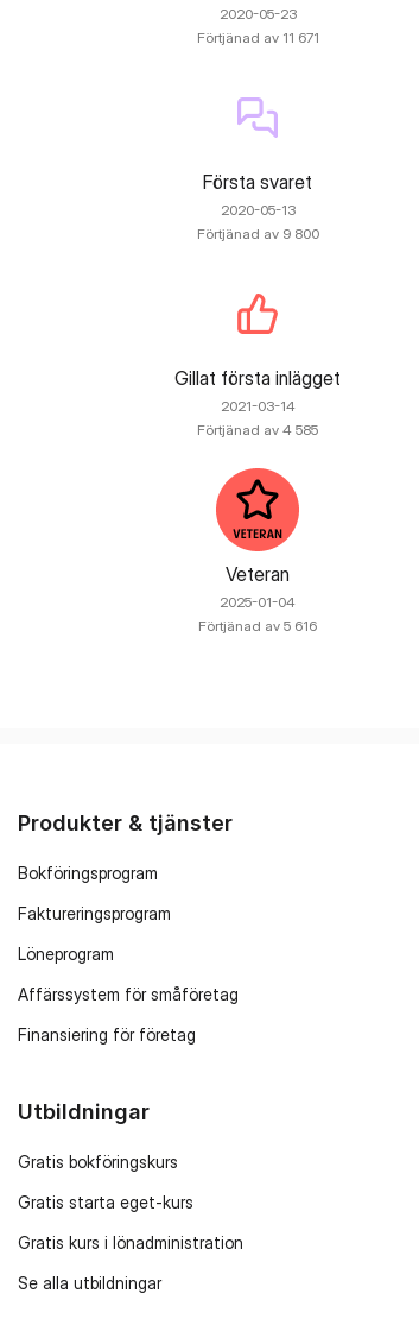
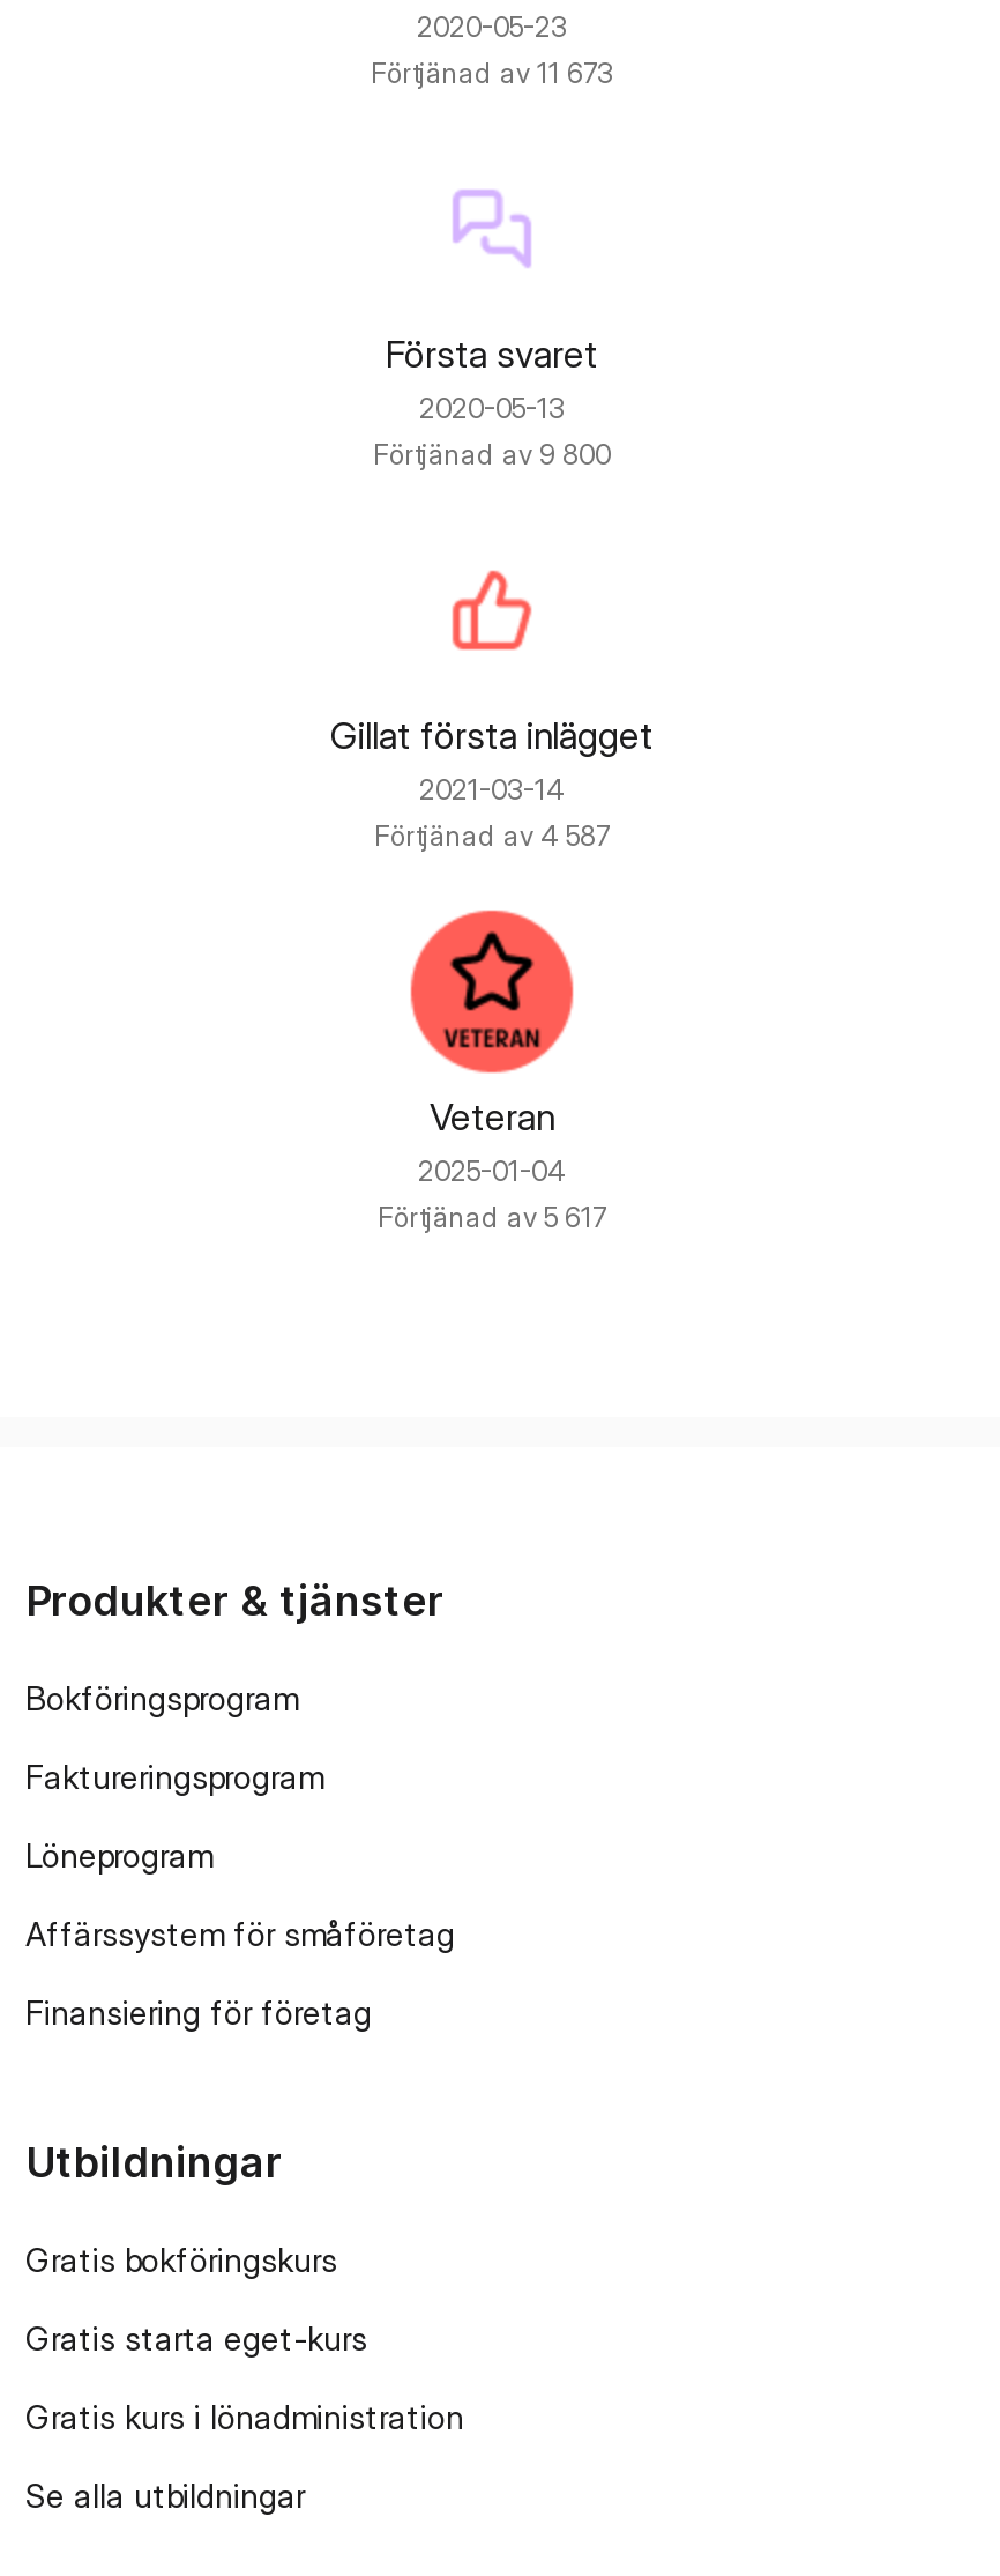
[196,29,319,46] Förtjänad av 11 671 -> [371,55,613,90] Förtjänad av 11 673
[197,421,318,438] Förtjänad av 4 585 -> [374,818,610,853] Förtjänad av 4 587
[198,617,317,635] Förtjänad av 5 616 -> [378,1200,606,1234] Förtjänad av 5 617

